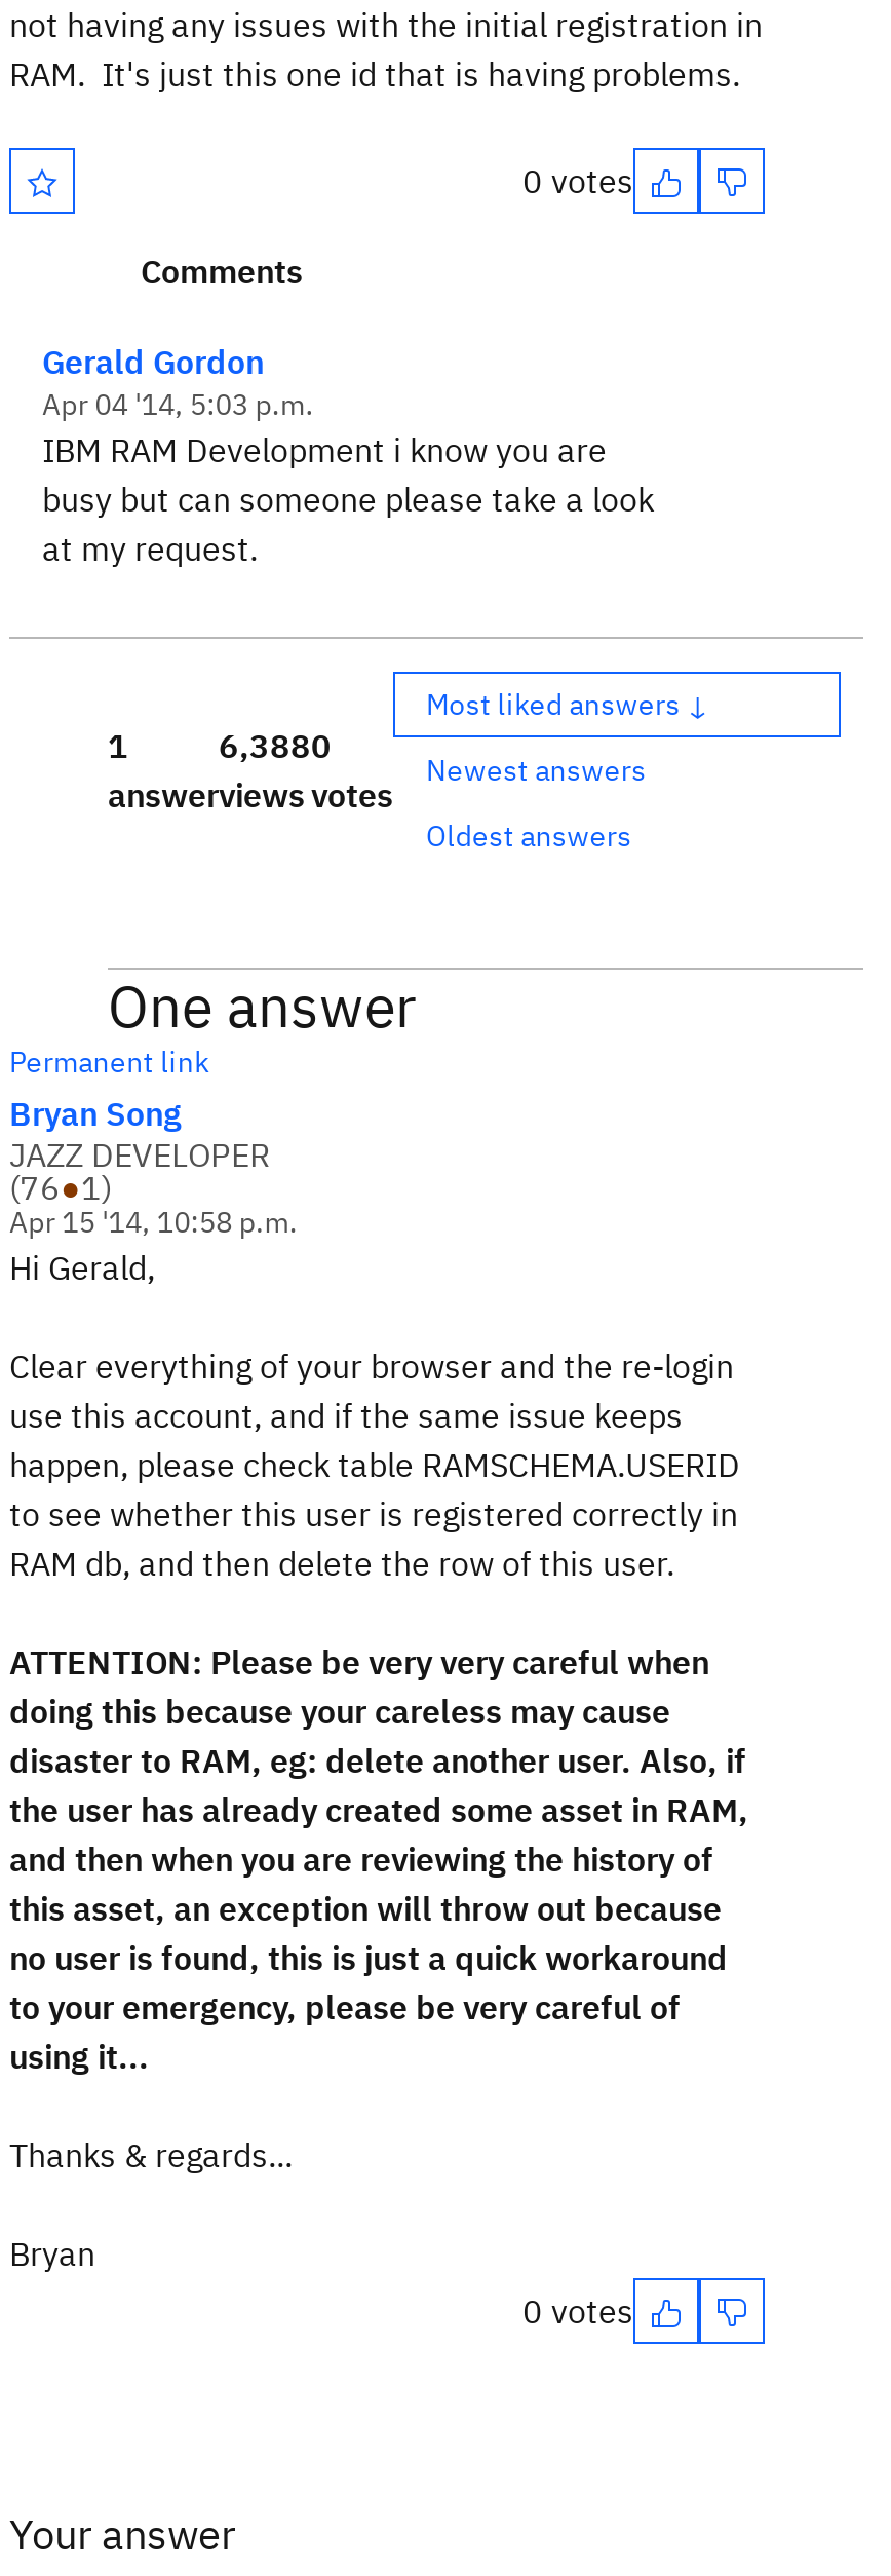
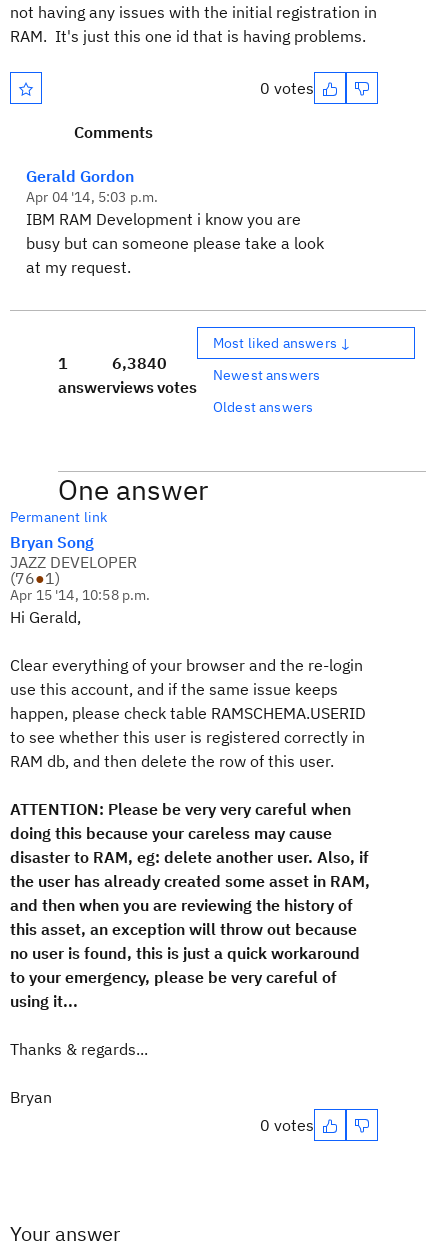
[219,725,332,766] 6,388 0 -> [112,353,167,373] 6,384 0

